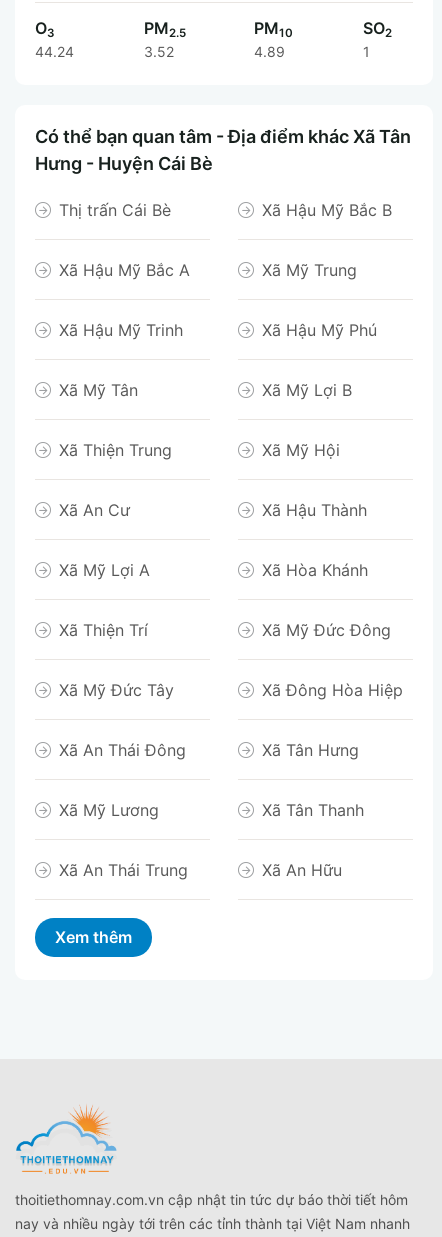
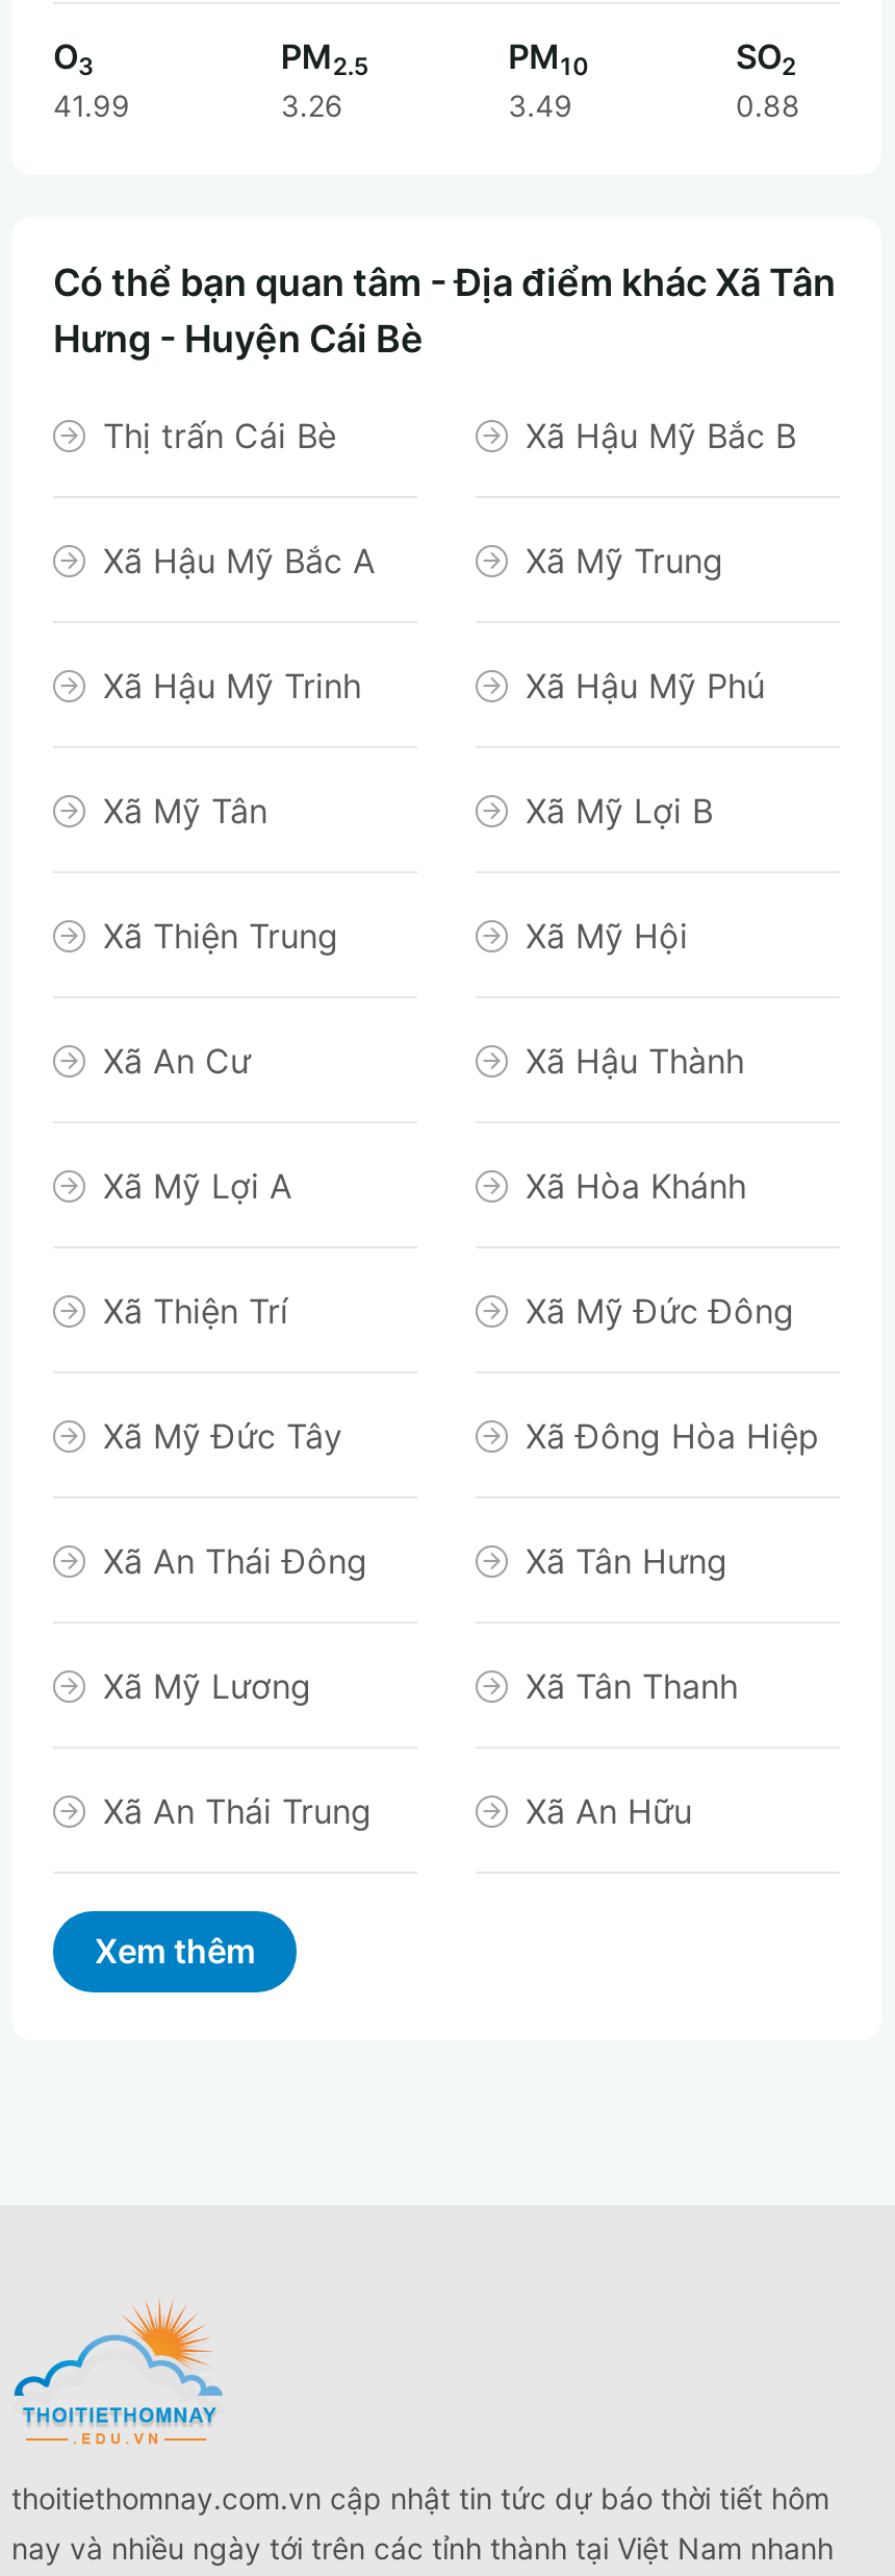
[35,43,74,60] 44.24 -> [53,88,130,123] 41.99
[144,43,174,60] 3.52 -> [281,88,343,123] 3.26
[254,43,285,60] 4.89 -> [508,88,573,123] 3.49
[363,43,370,60] 1 -> [736,88,800,123] 0.88

